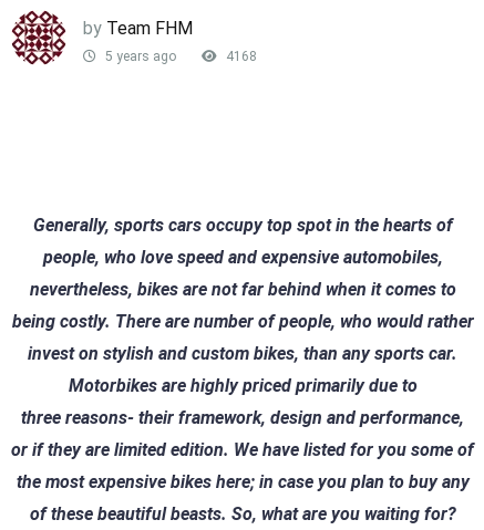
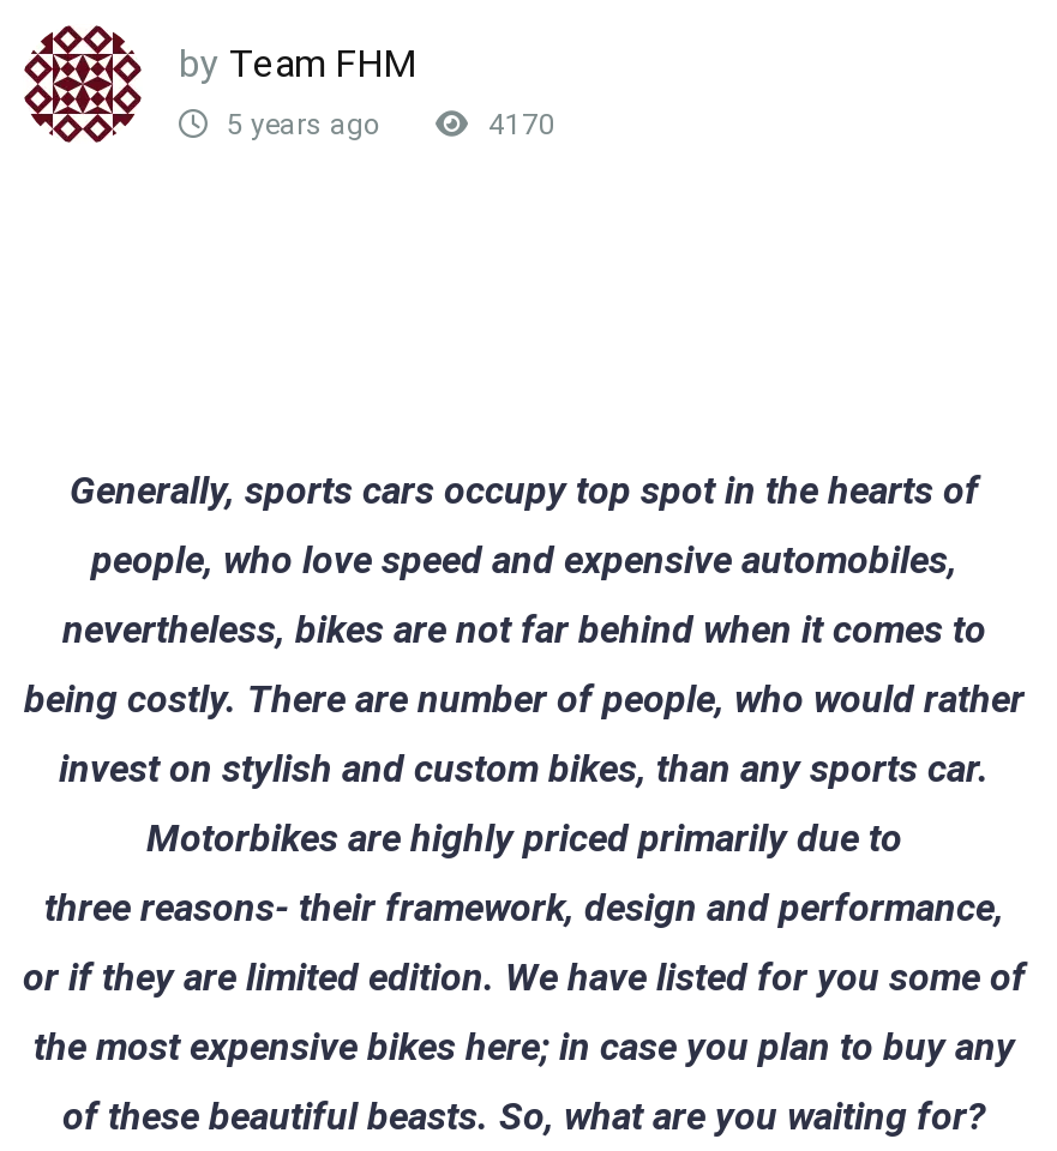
[223,49,257,64] 4168 -> [481,108,555,142] 4170

